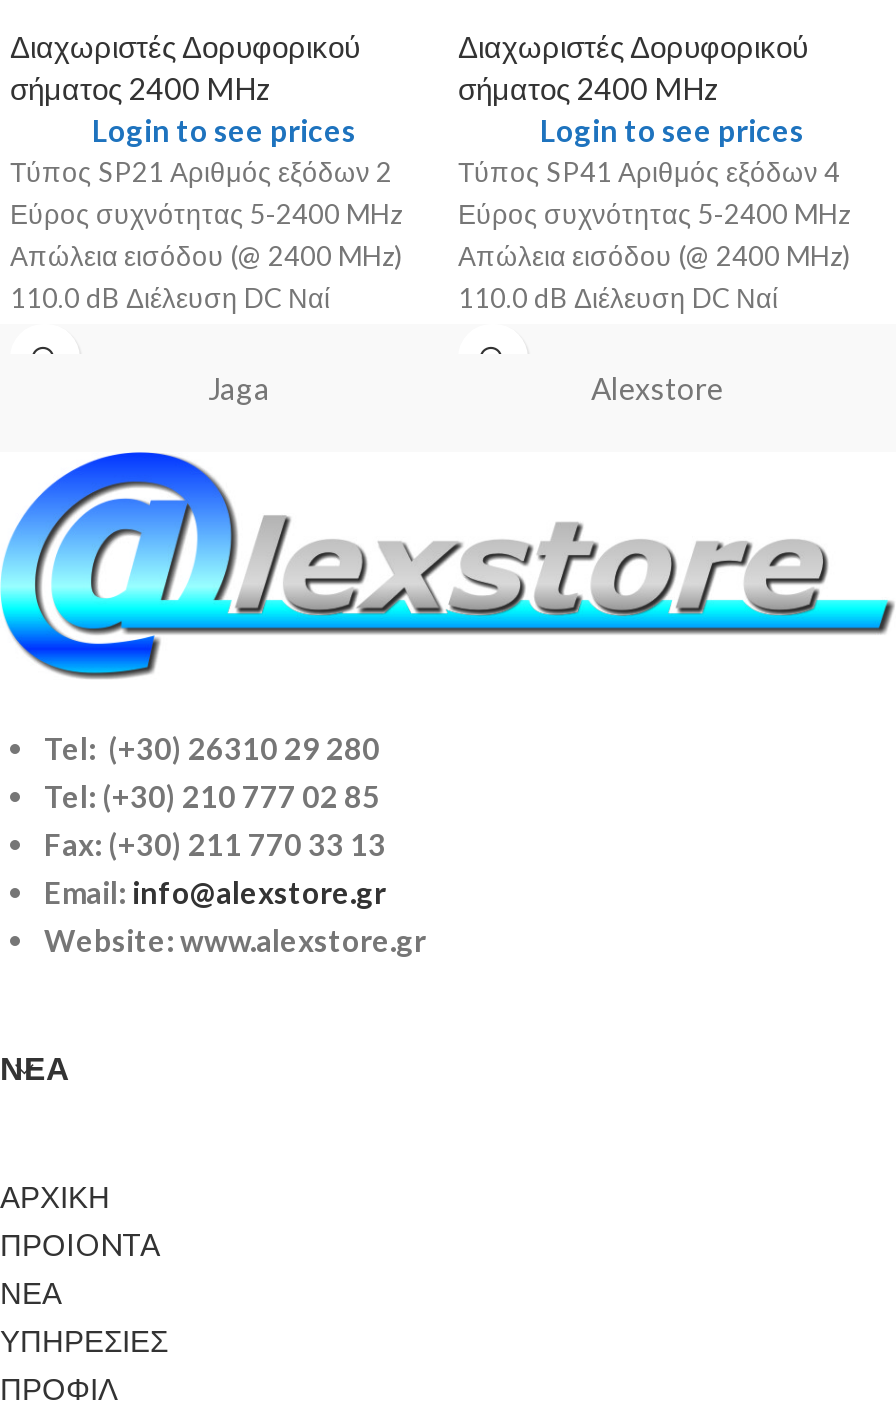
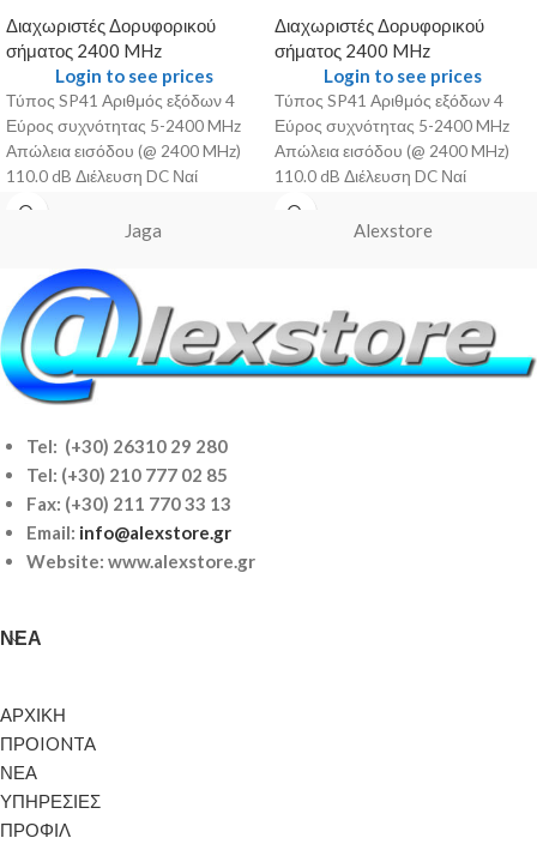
[10,156,392,188] Τύπος SP21 Αριθμός εξόδων 2 -> [6,91,235,110] Τύπος SP41 Αριθμός εξόδων 4

